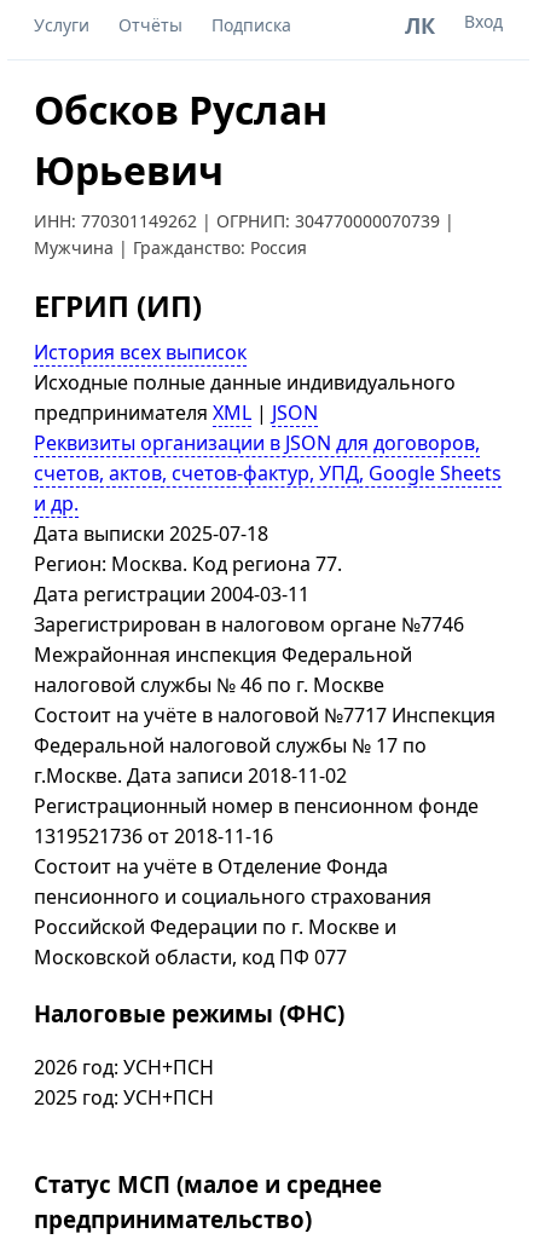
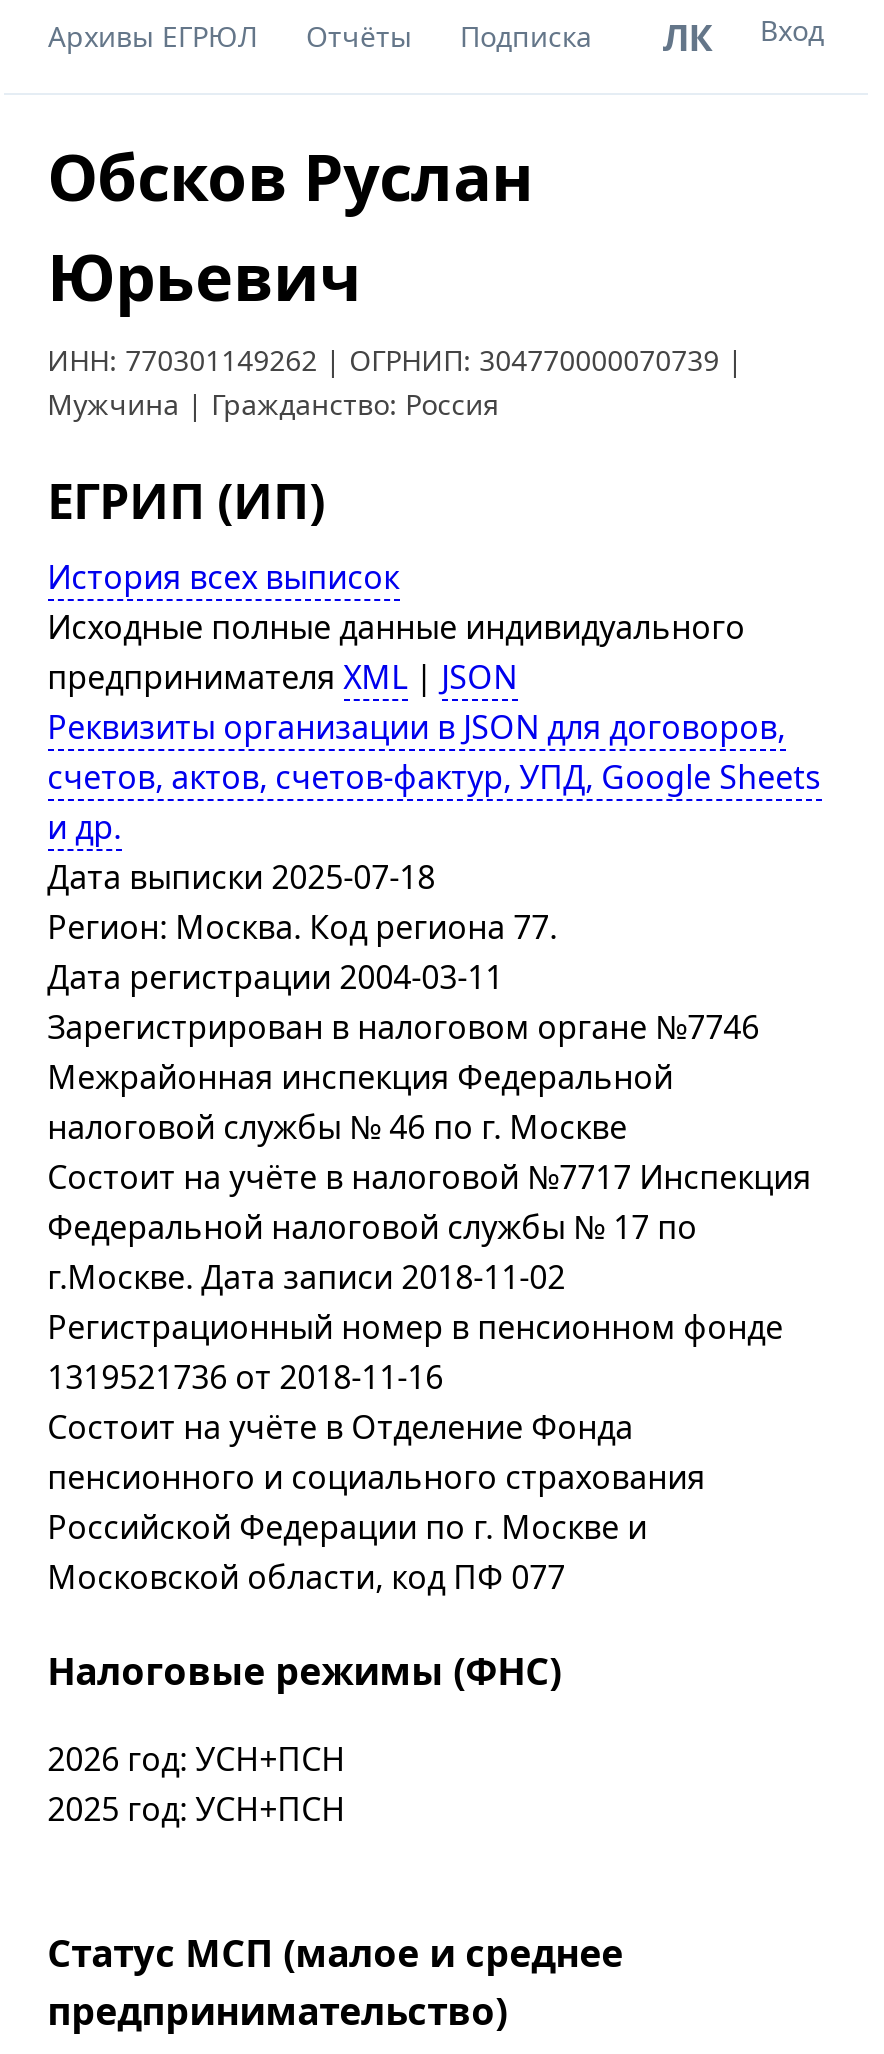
[34,13,89,36] Услуги -> [48,17,258,55] Архивы ЕГРЮЛ

